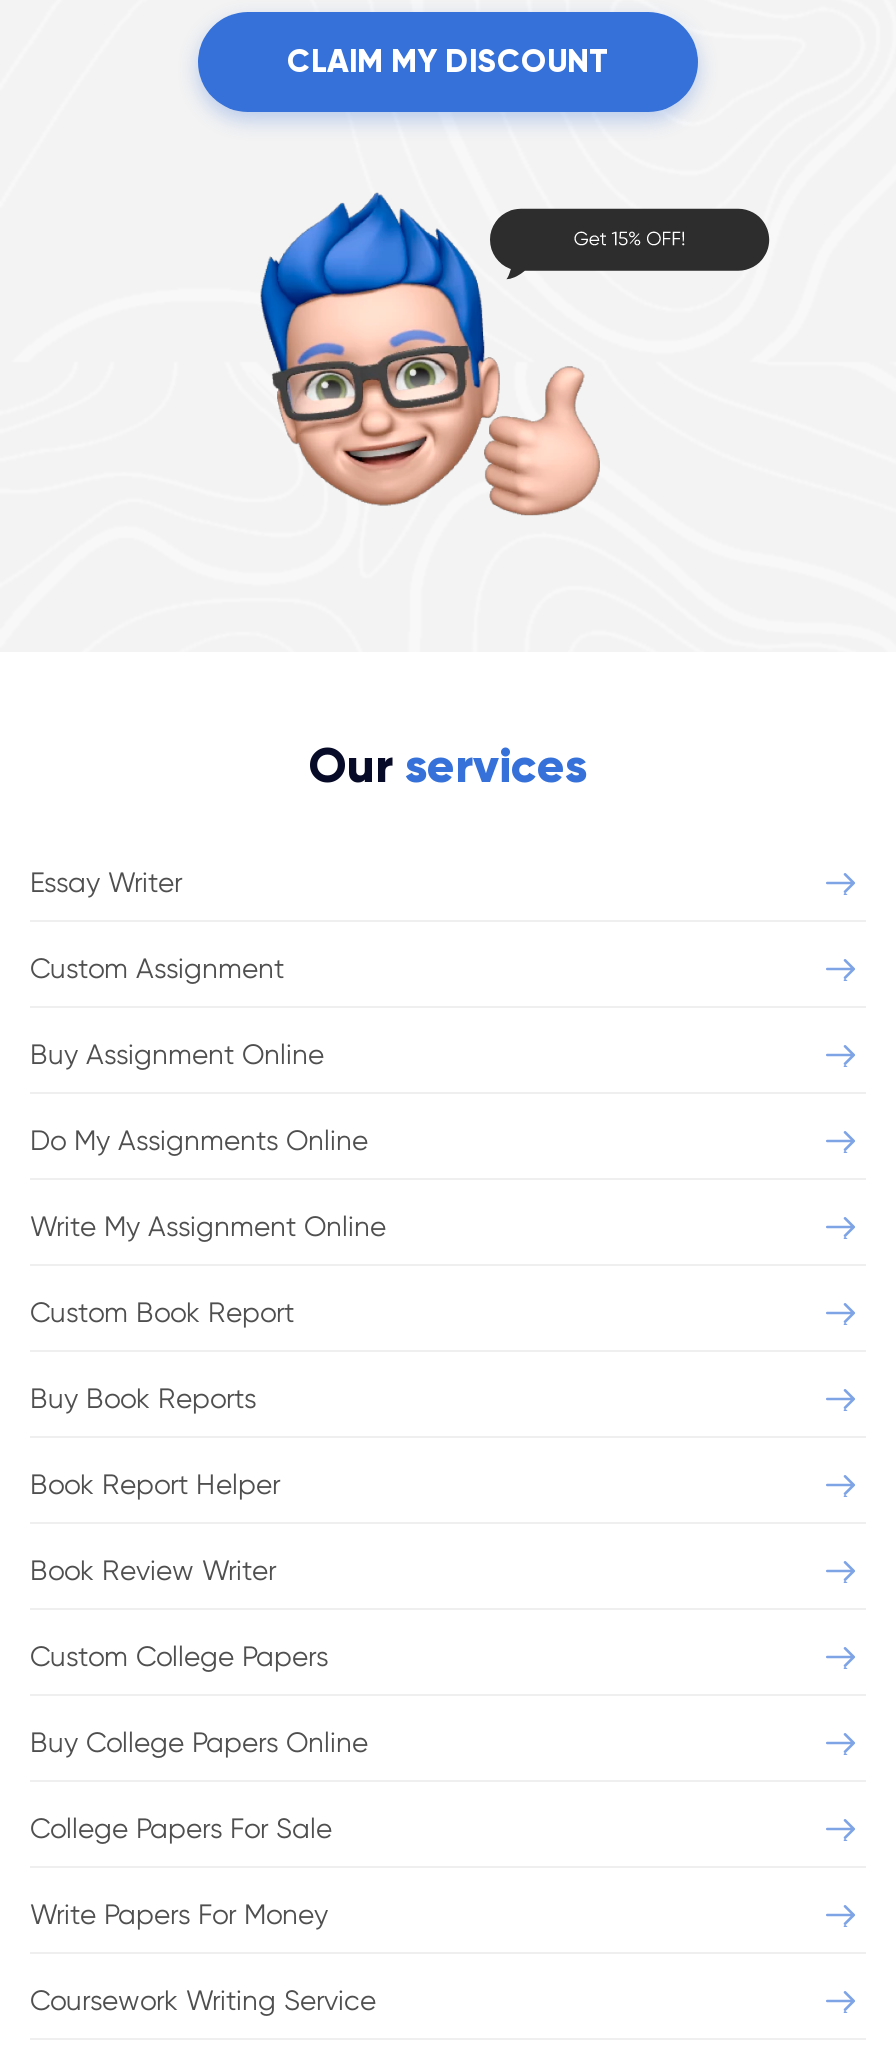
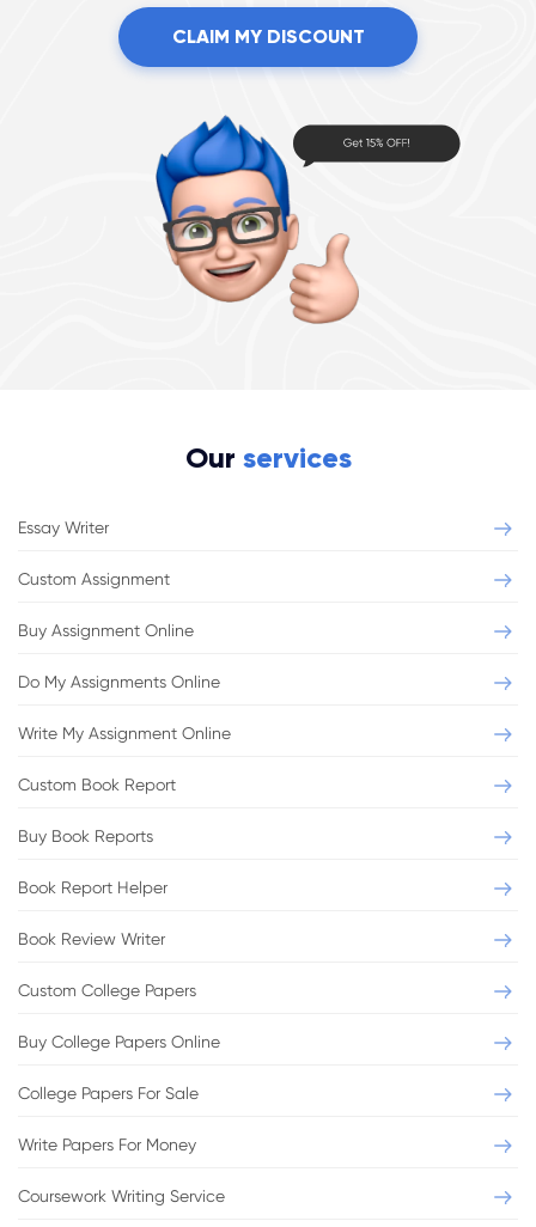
[482,366,602,542] [image] -> [290,220,360,325] [image]

